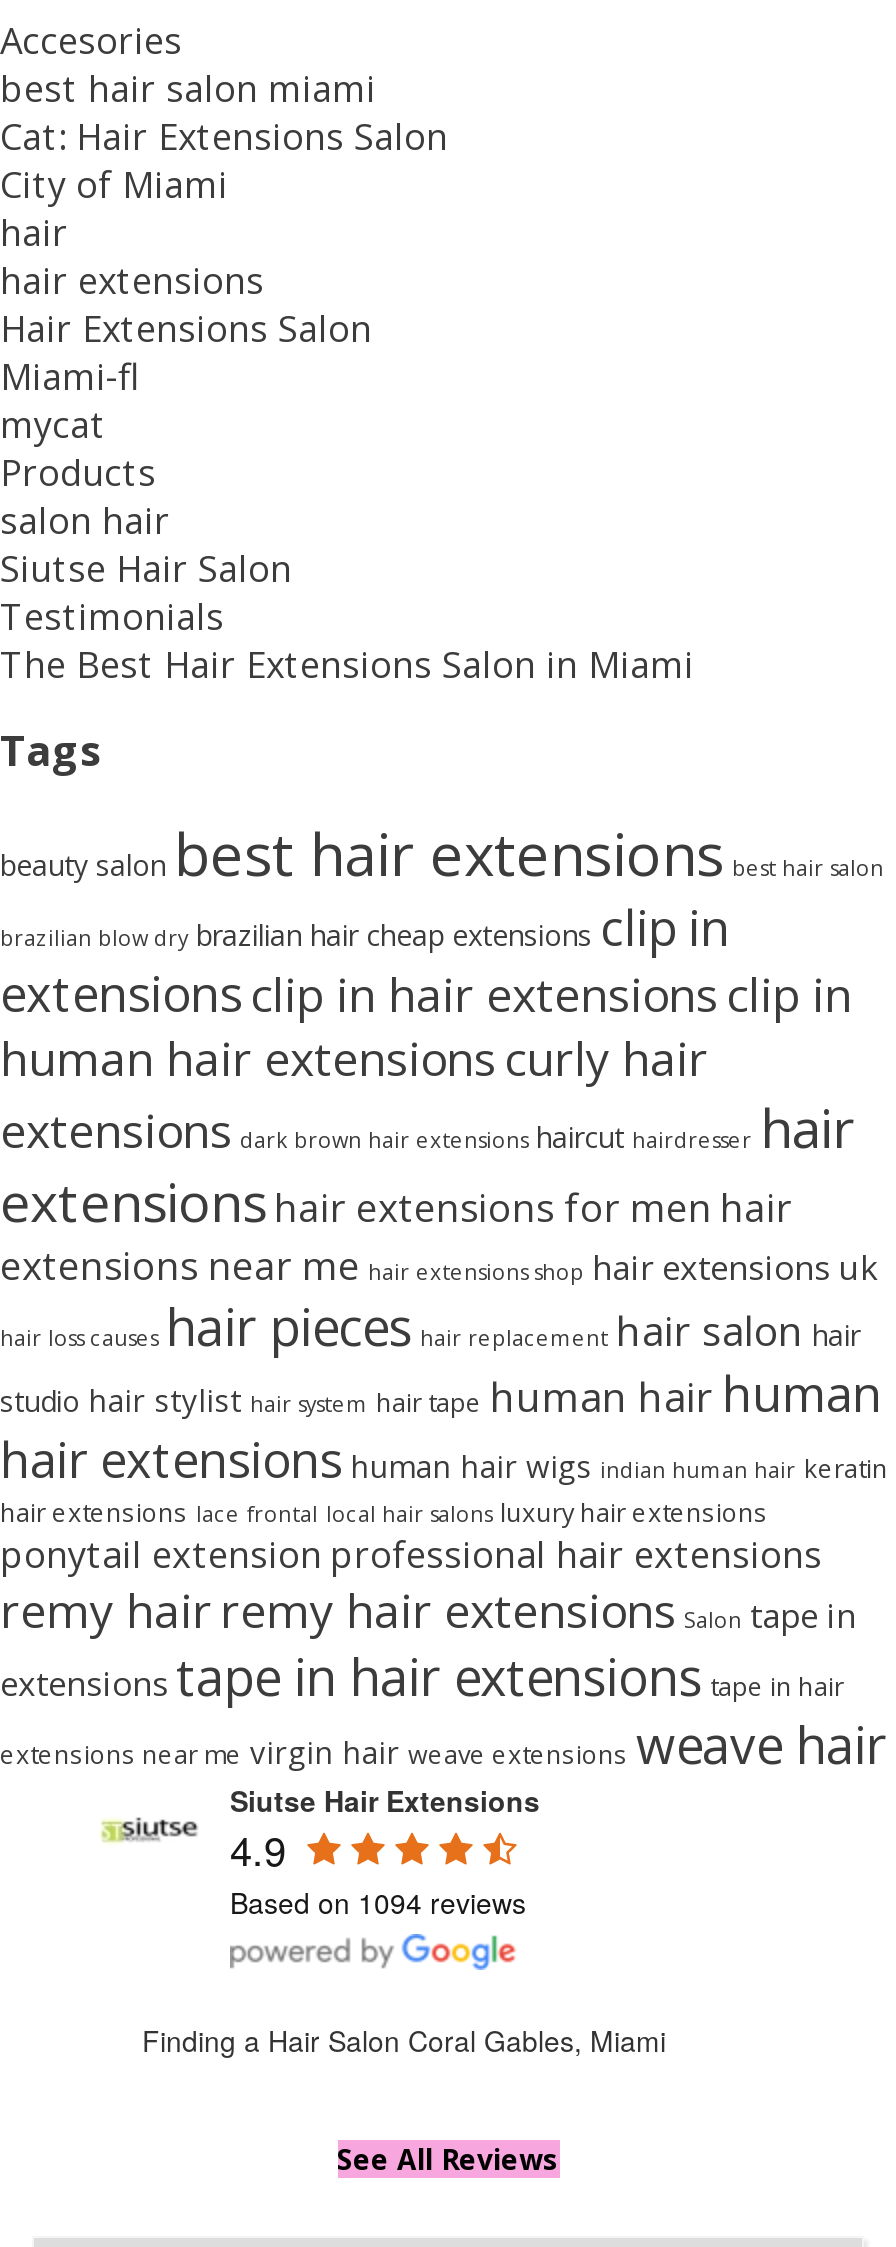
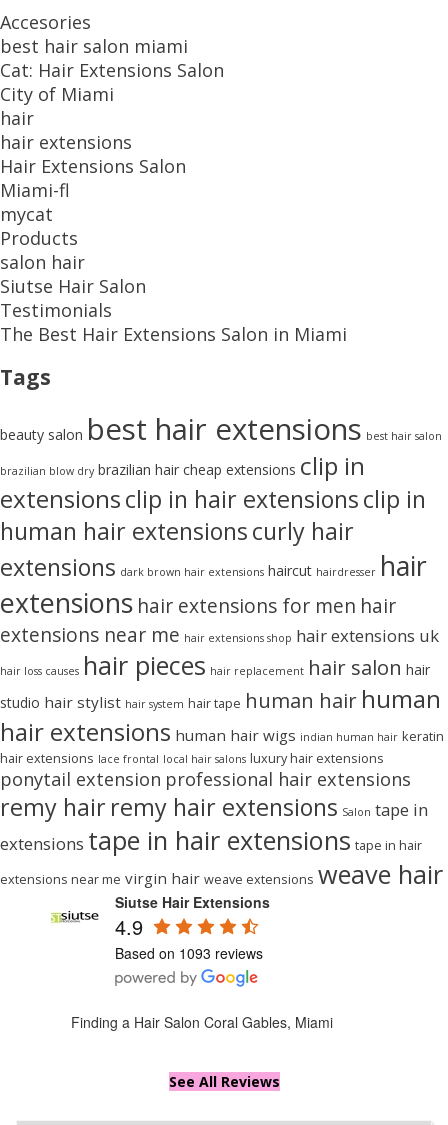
[230,1882,526,1922] Based on 1094 reviews -> [115,943,263,963] Based on 1093 reviews

